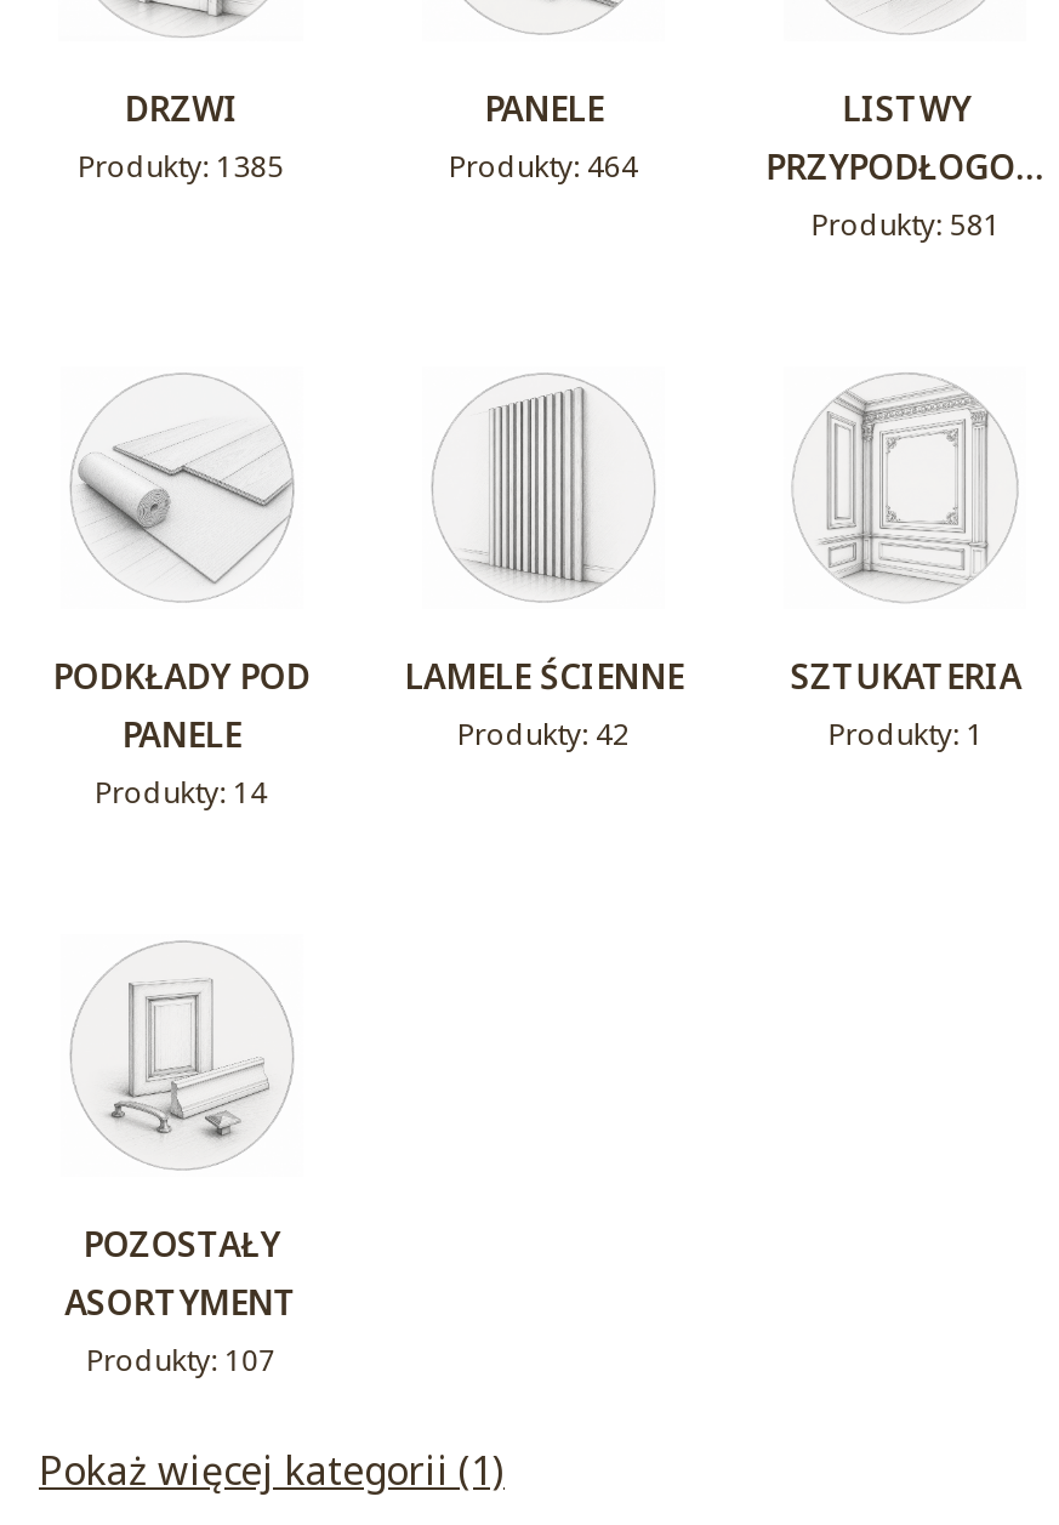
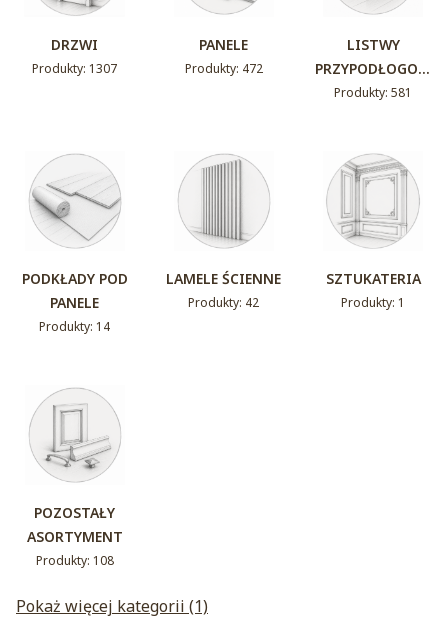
[78,146,284,187] Produkty: 1385 -> [32,60,117,77] Produkty: 1307
[449,146,638,187] Produkty: 464 -> [185,60,263,77] Produkty: 472
[87,1339,276,1381] Produkty: 107 -> [36,552,114,569] Produkty: 108

